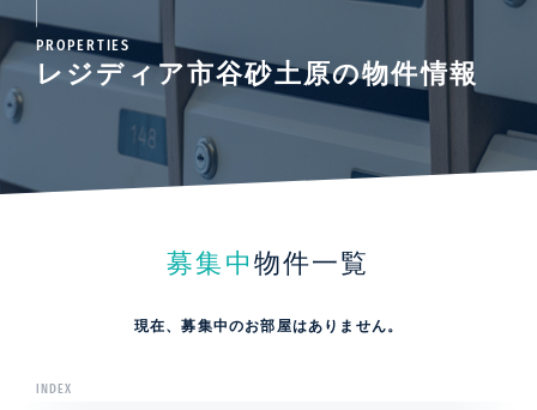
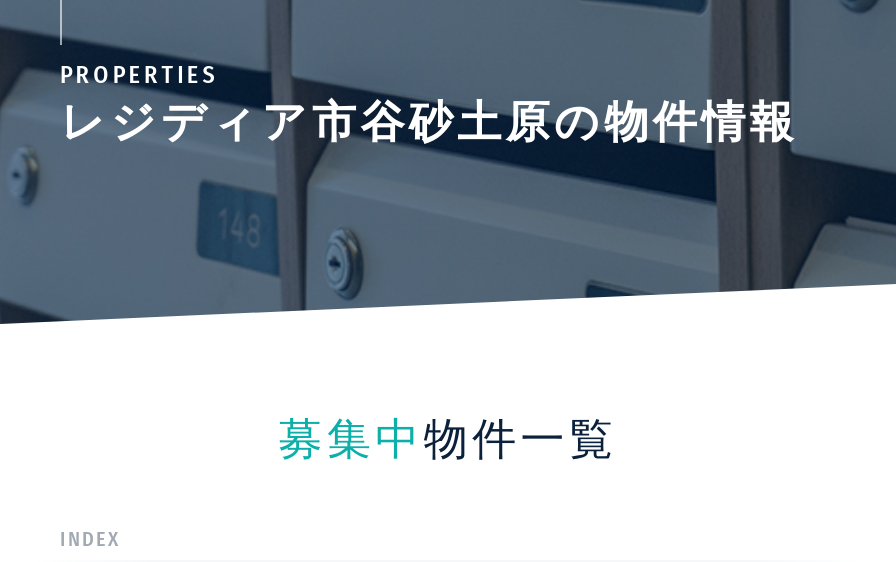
[134,318,403,335] 現在、募集中のお部屋はありません。 -> none

